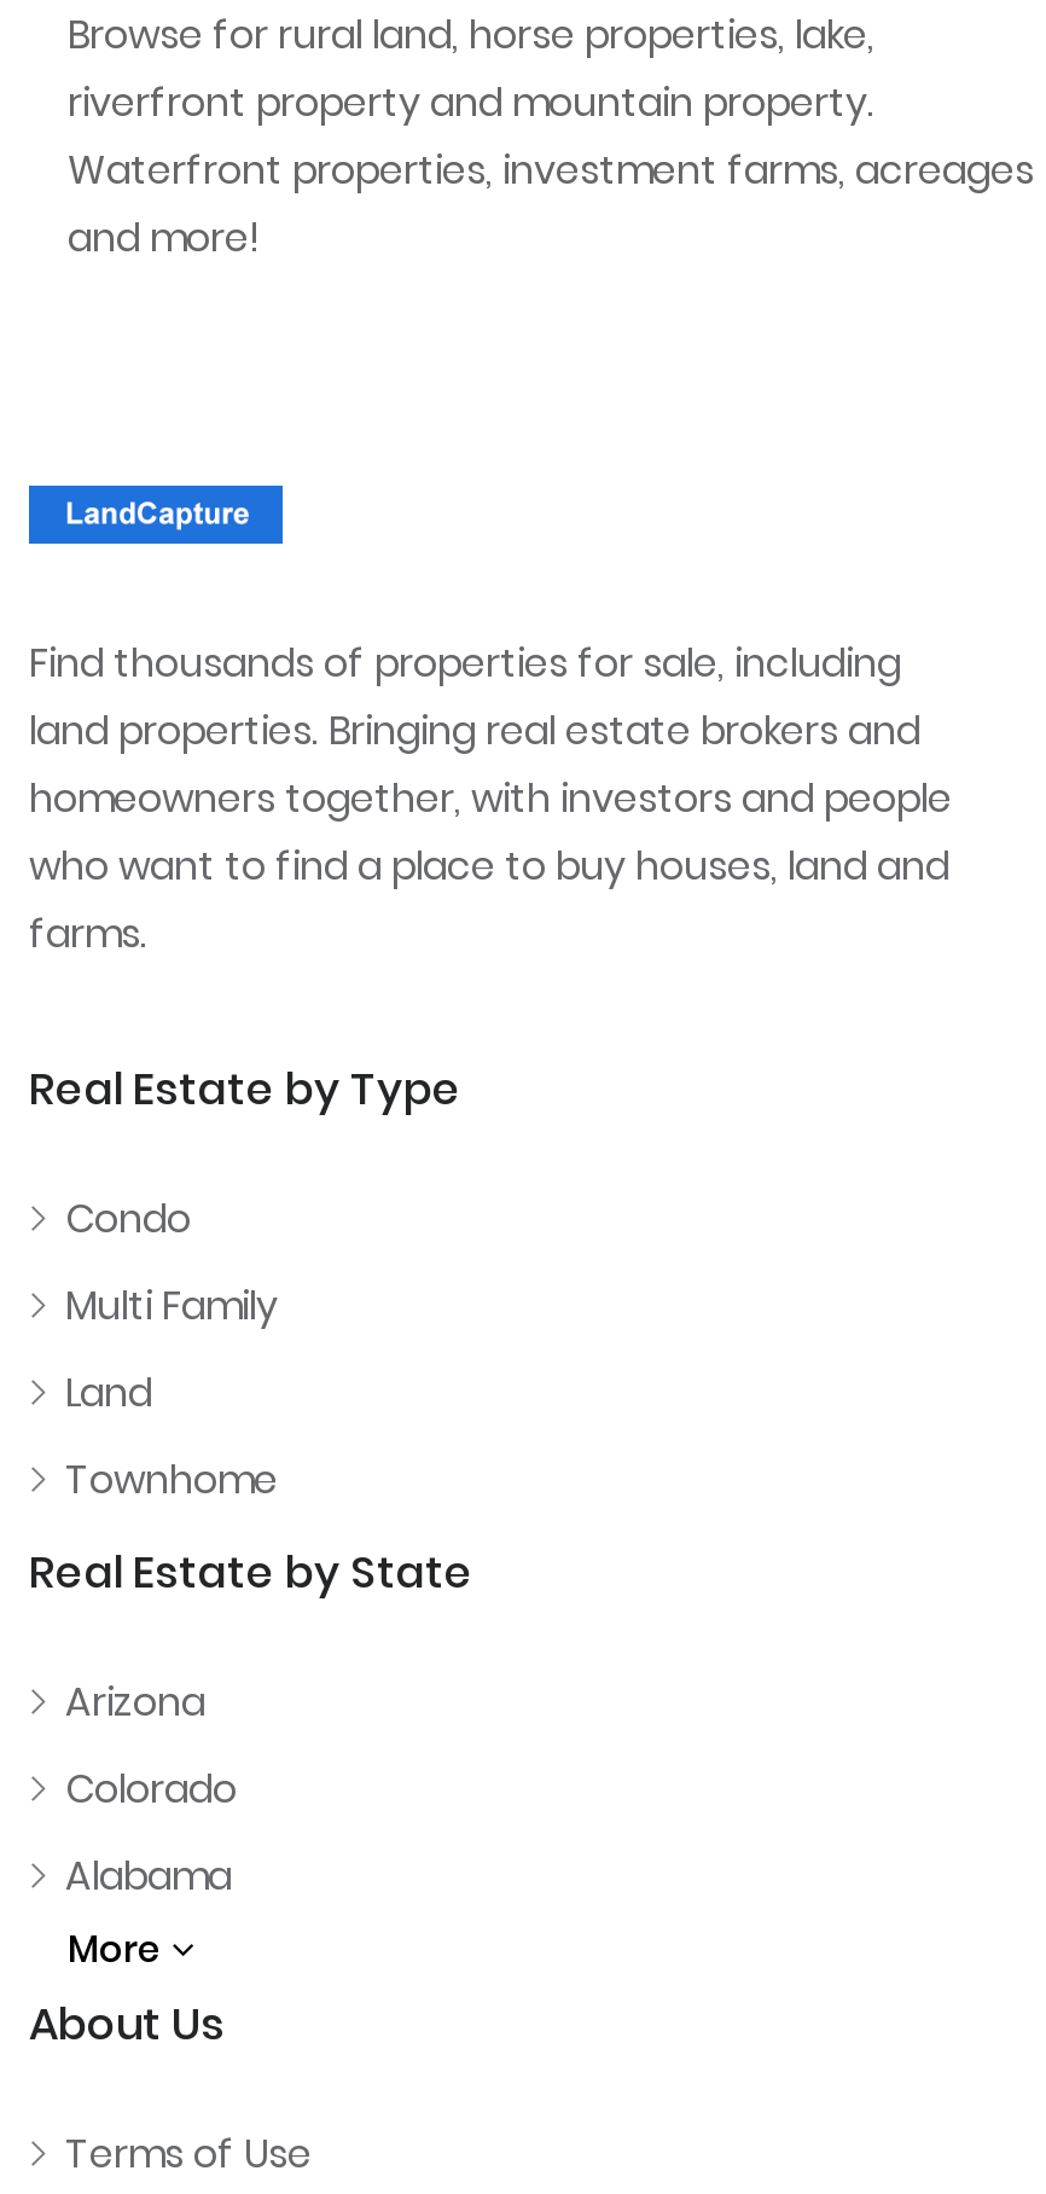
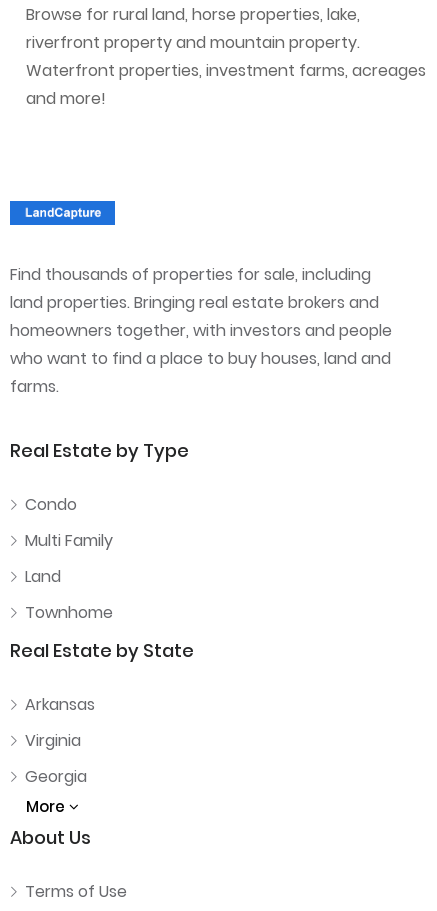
[65,1674,205,1730] Arizona -> [25,693,95,716] Arkansas
[65,1761,237,1817] Colorado -> [25,729,81,752] Virginia
[65,1848,232,1904] Alabama -> [25,765,87,788] Georgia

